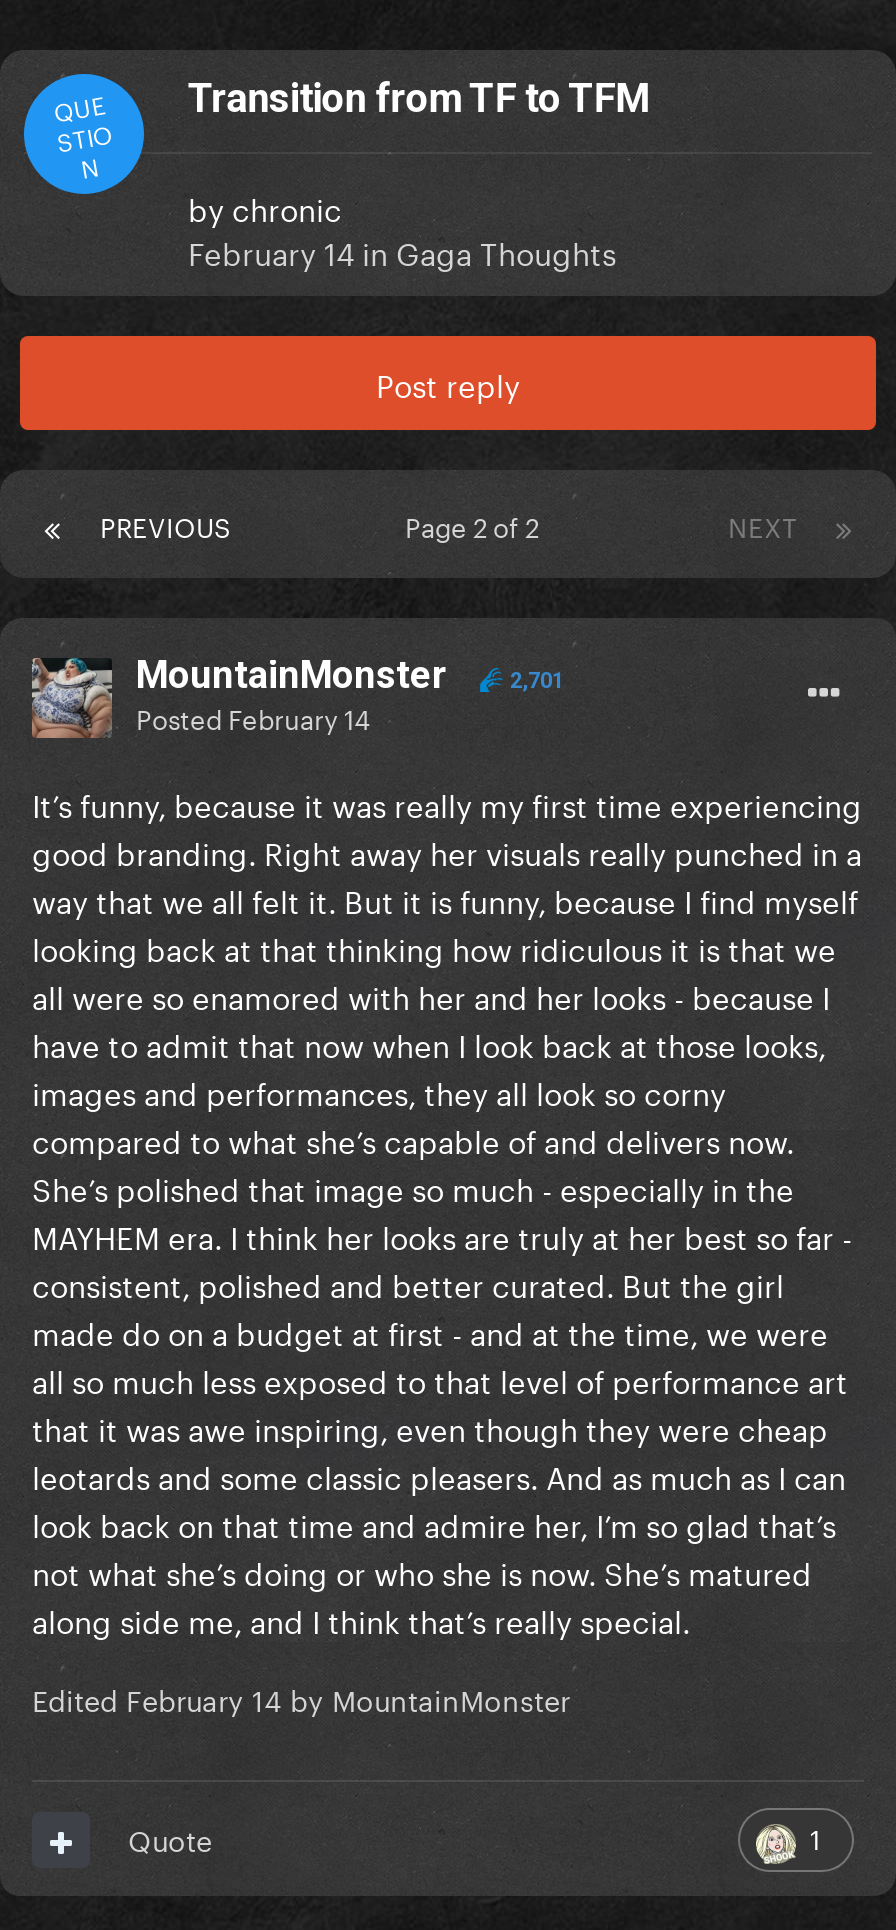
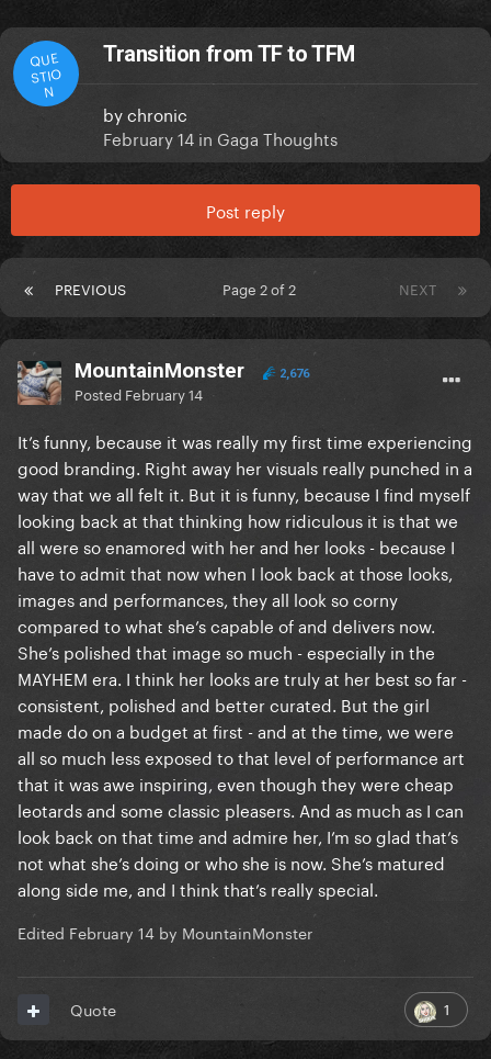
[504,669,564,695] 2,701 -> [276,367,309,381] 2,676

